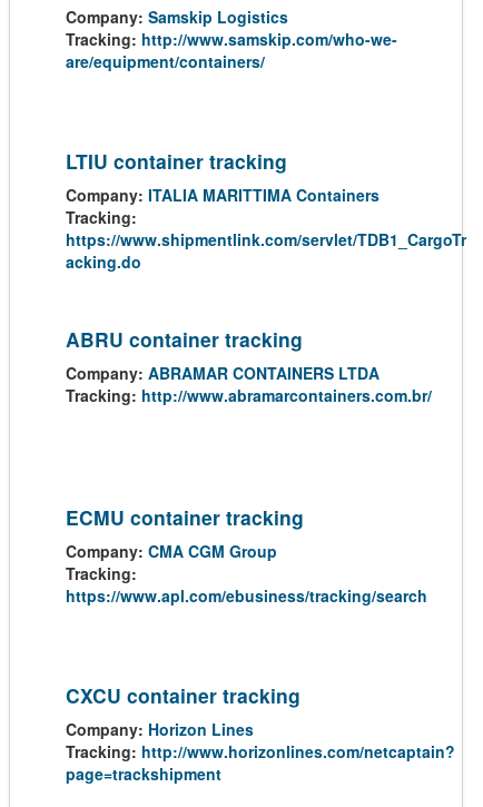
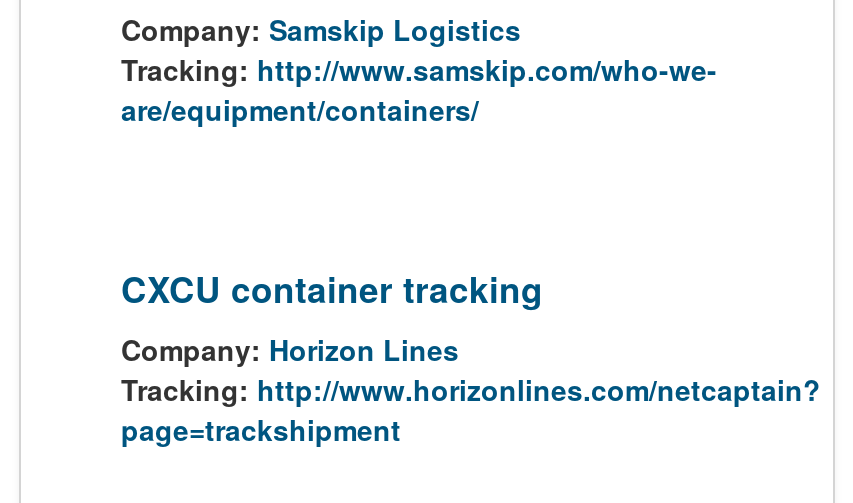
[66,147,466,406] LTIU container tracking | Company: ITALIA MARITTIMA Containers | Tracking: | https://www.shipmentlink.com/servlet/TDB1_CargoTr | acking.do | ABRU container tracking | Company: ABRAMAR CONTAINERS LTDA | Tracking: http://www.abramarcontainers.com.br/ -> none
[66,503,427,607] ECMU container tracking | Company: CMA CGM Group | Tracking: | https://www.apl.com/ebusiness/tracking/search -> none

